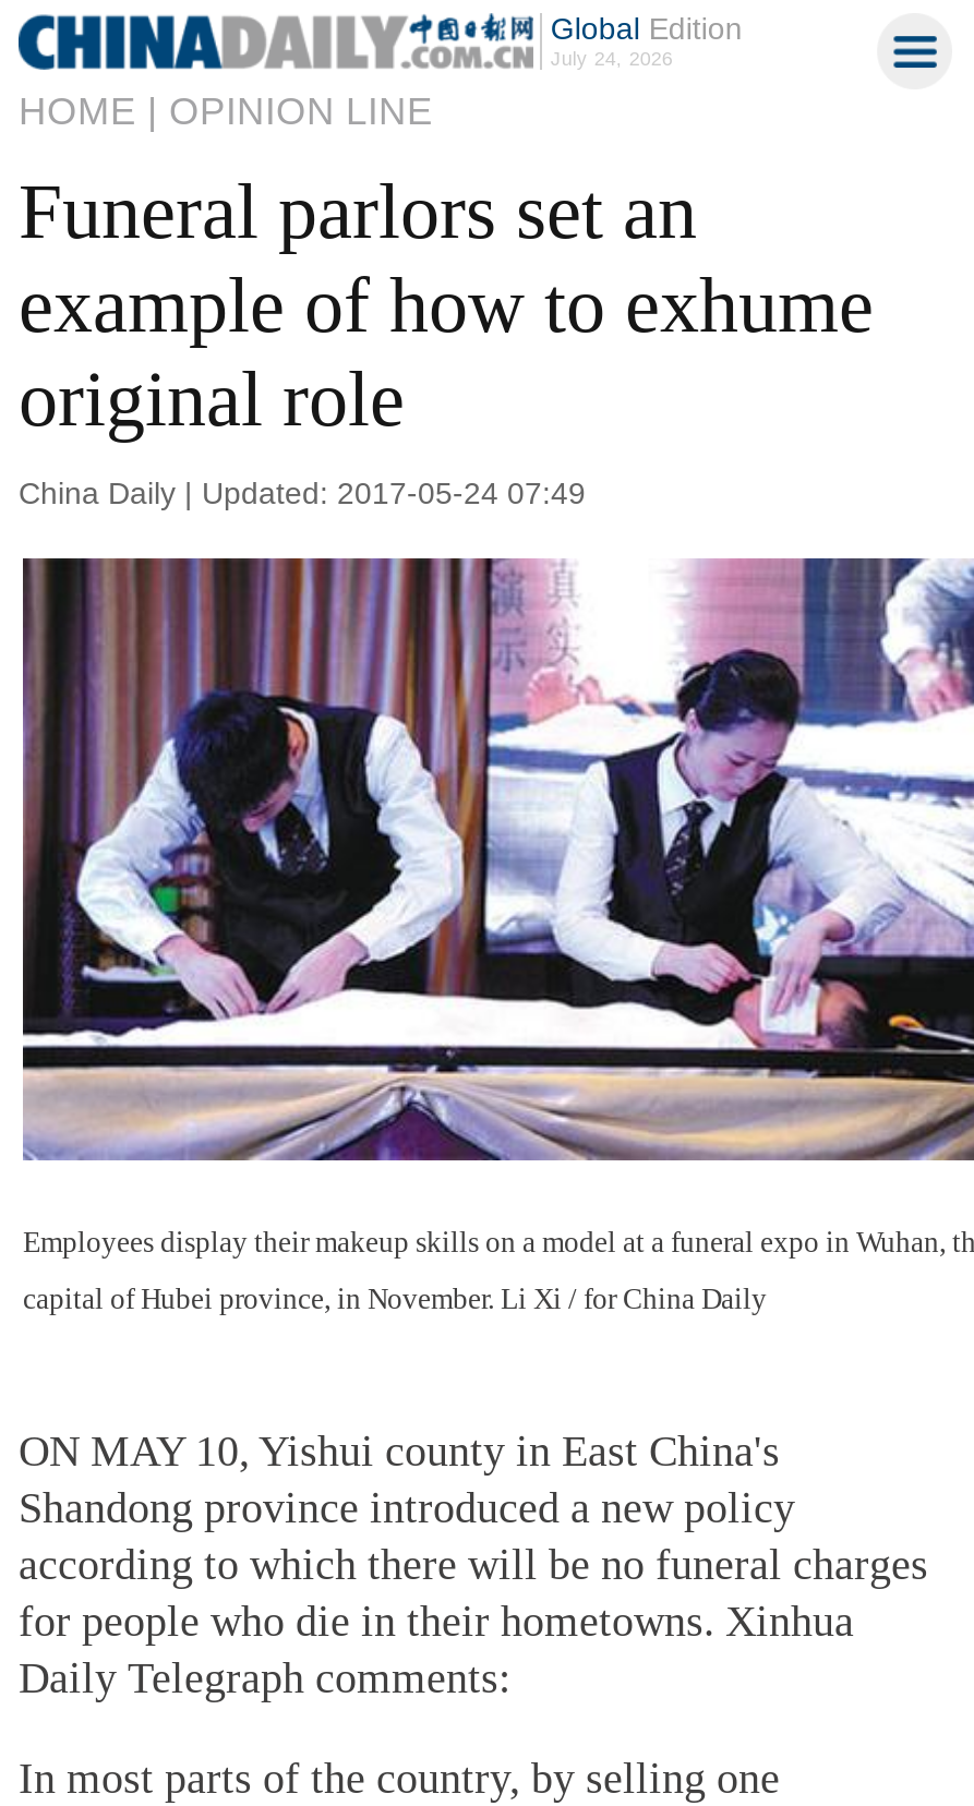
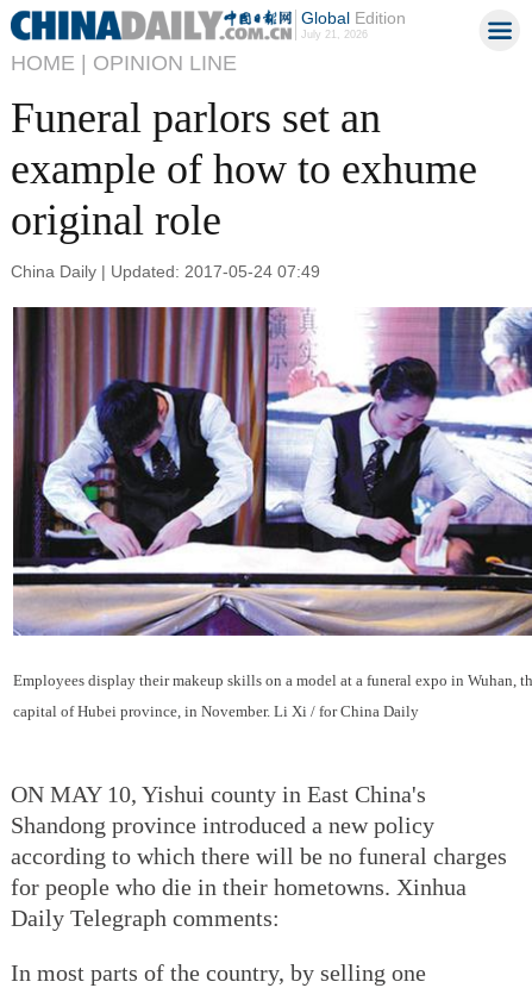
[551,48,673,70] July 24, 2026 -> [301,29,368,40] July 21, 2026

